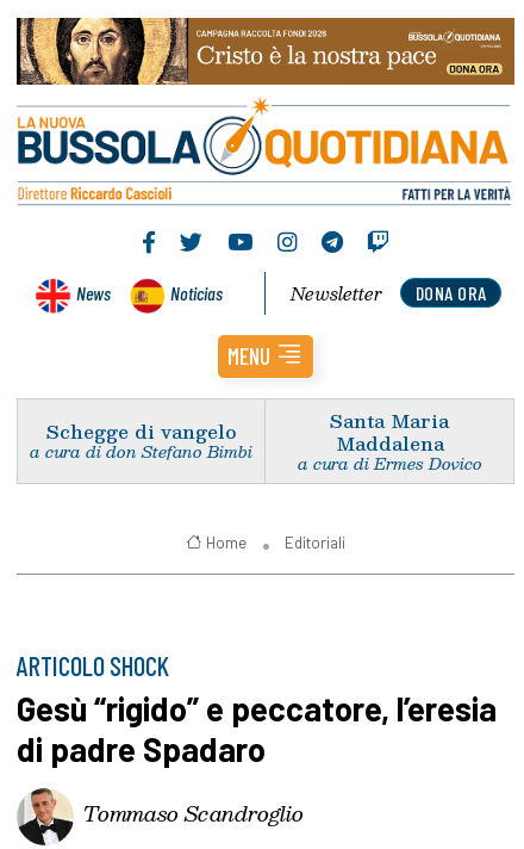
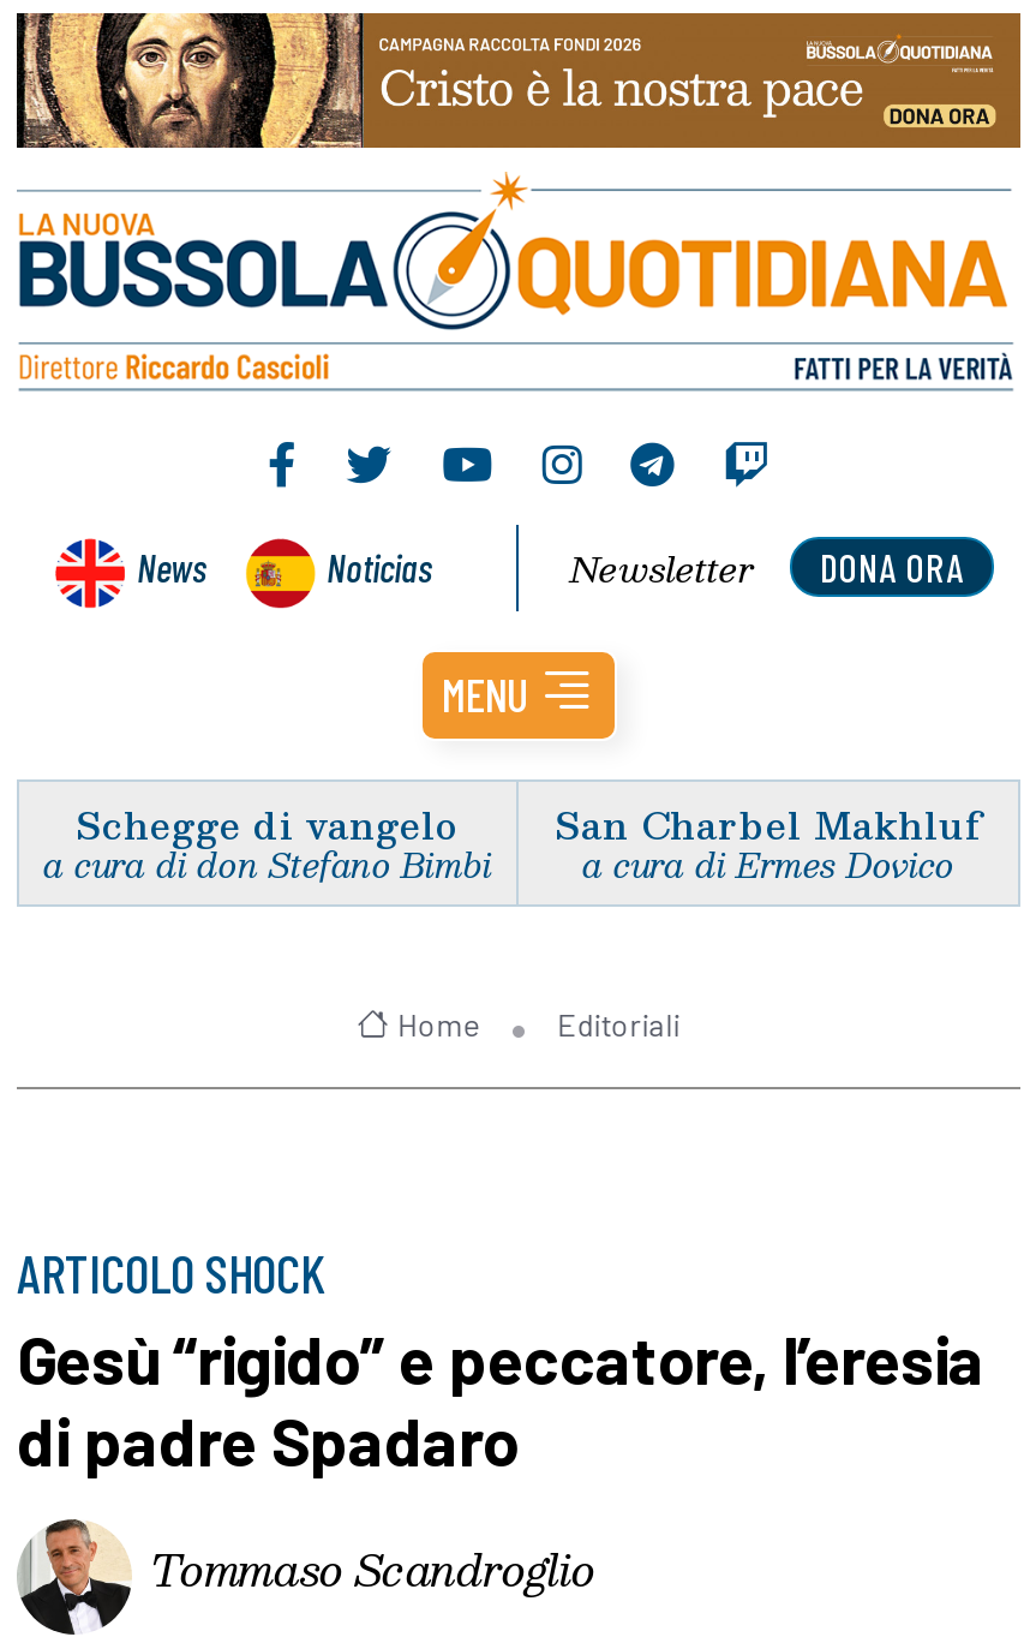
[330,405,449,457] Santa Maria | Maddalena -> [555,793,982,853] San Charbel Makhluf

